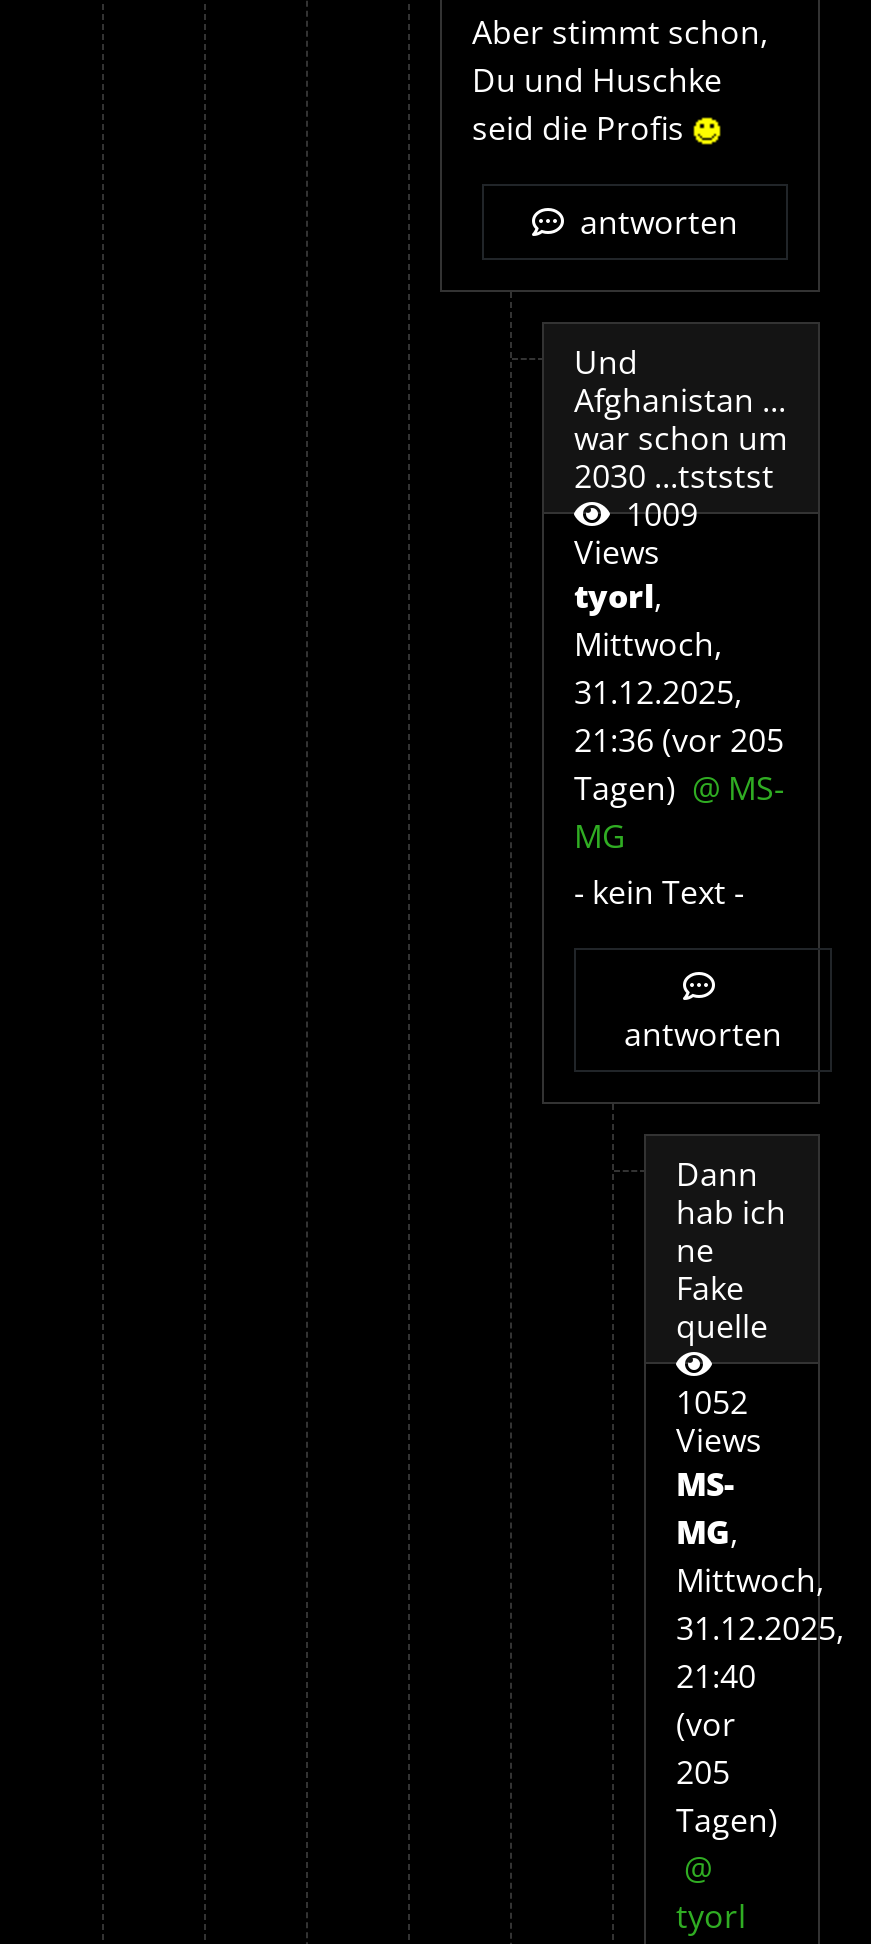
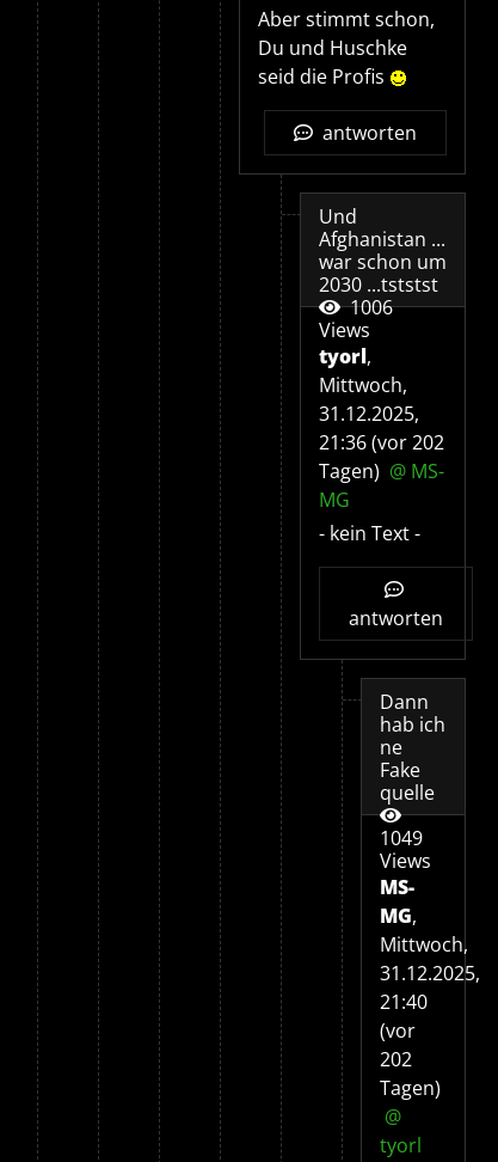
[618,492,698,536] 1009 -> [345,294,393,320] 1006
[574,718,784,762] 21:36 (vor 205 -> [319,429,444,455] 21:36 (vor 202
[676,1380,748,1424] 1052 -> [380,825,423,851] 1049
[676,1750,730,1794] 205 -> [380,1046,412,1072] 202

